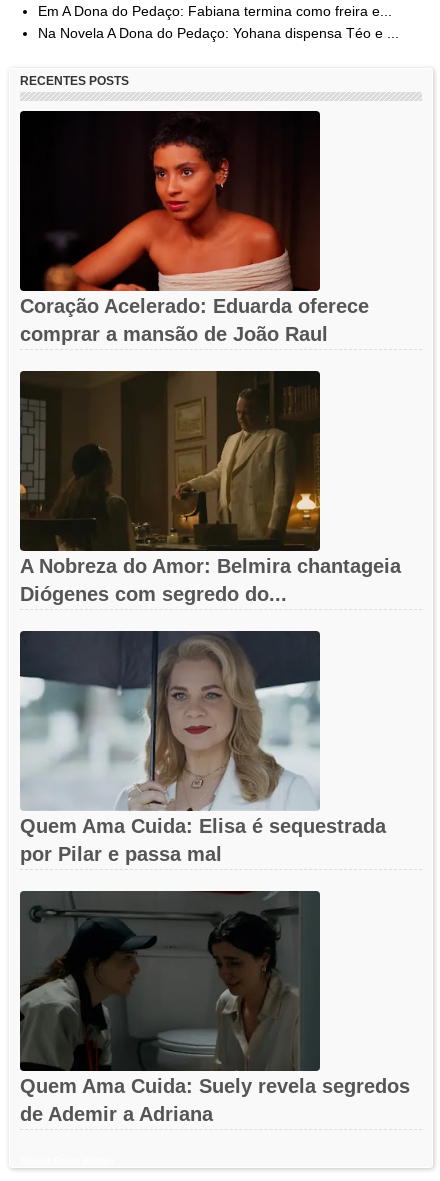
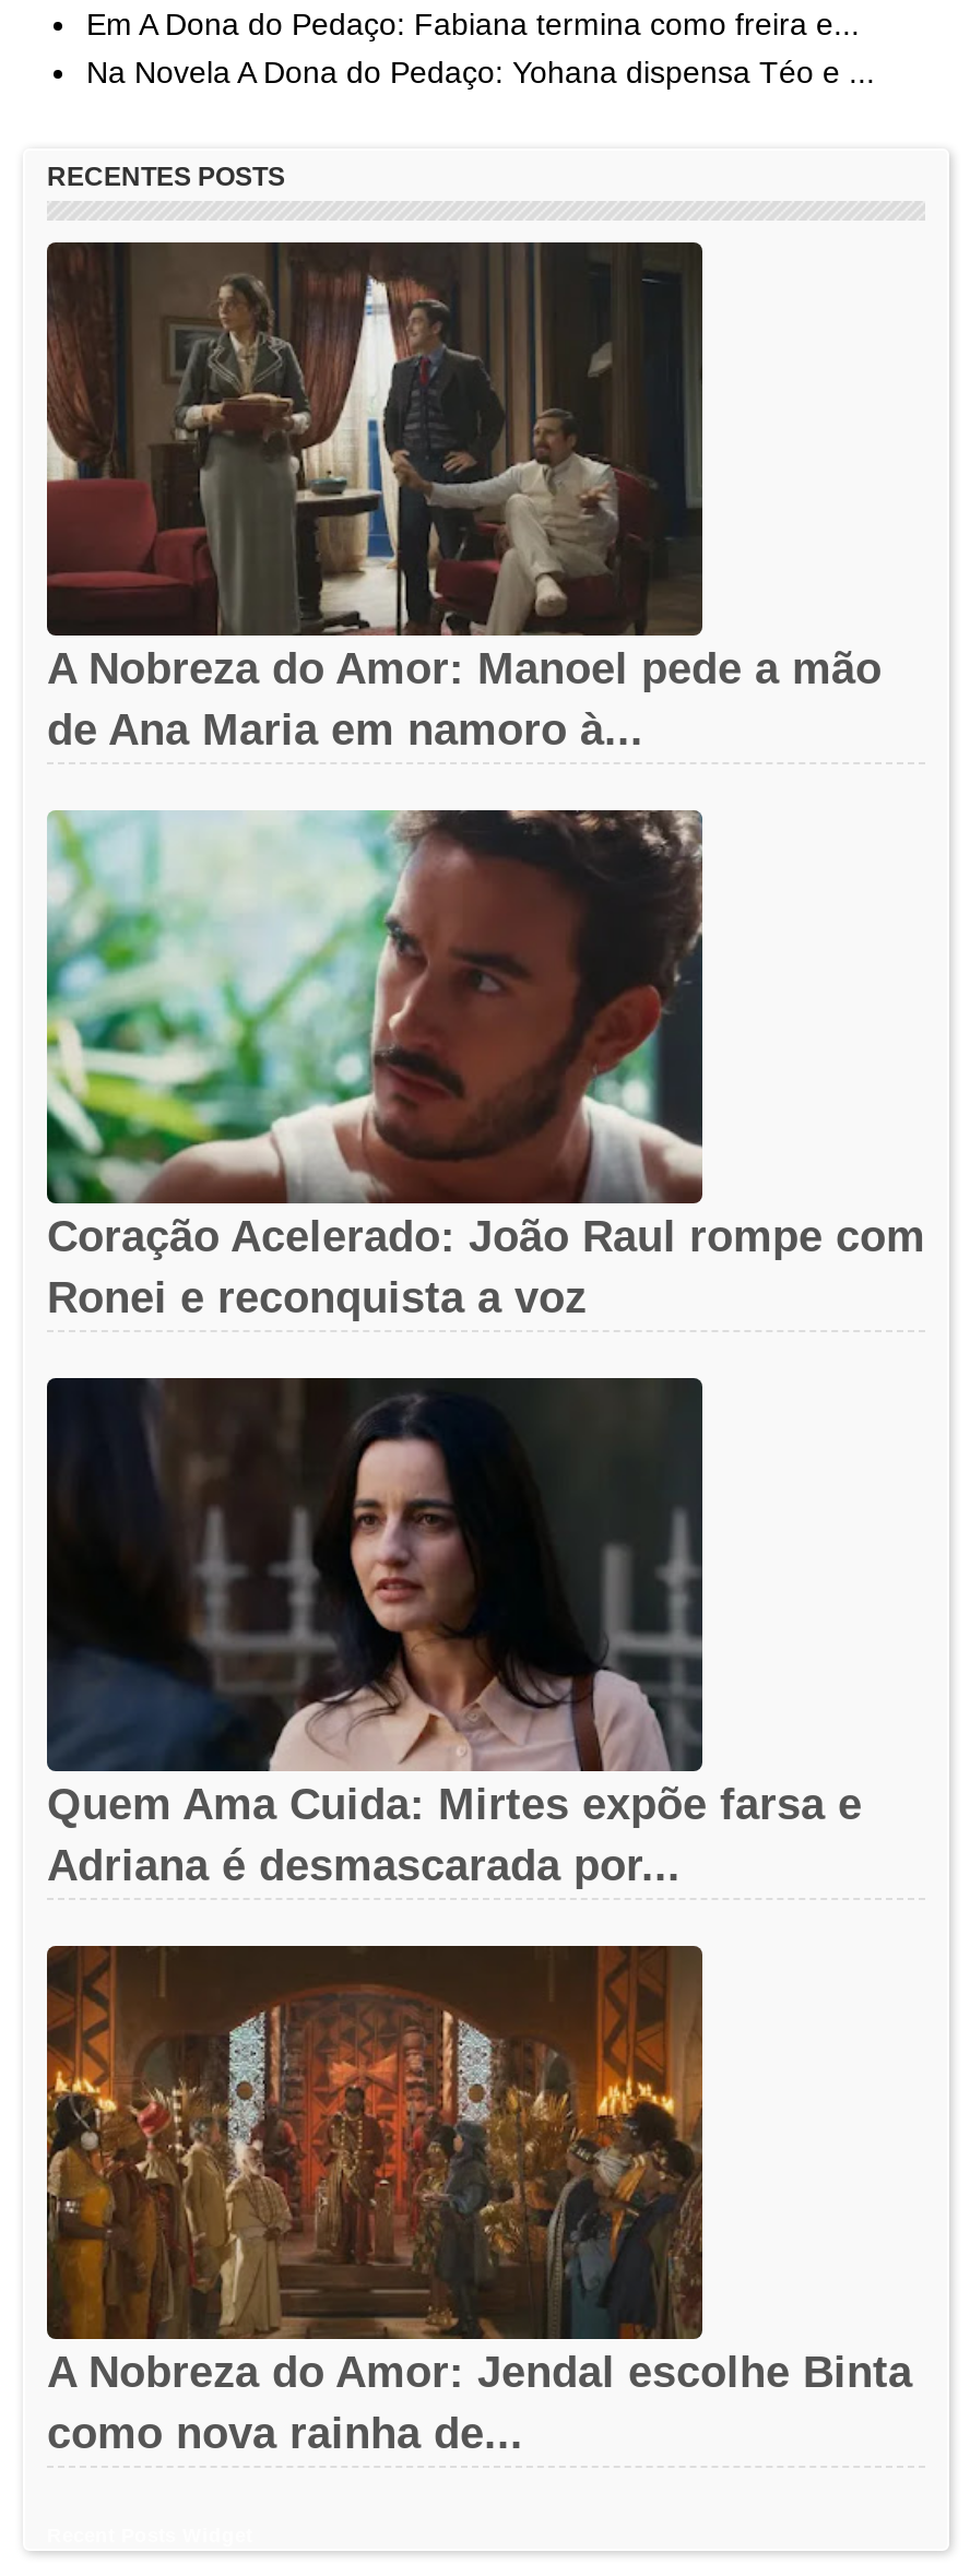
[19,111,369,345] [image] | Coração Acelerado: Eduarda oferece | comprar a mansão de João Raul -> [45,242,882,753] [image] | A Nobreza do Amor: Manoel pede a mão | de Ana Maria em namoro à...
[19,370,401,605] [image] | A Nobreza do Amor: Belmira chantageia | Diógenes com segredo do... -> [45,808,925,1321] [image] | Coração Acelerado: João Raul rompe com | Ronei e reconquista a voz
[20,631,386,865] [image] | Quem Ama Cuida: Elisa é sequestrada | por Pilar e passa mal -> [45,1378,862,1889] [image] | Quem Ama Cuida: Mirtes expõe farsa e | Adriana é desmascarada por...
[20,891,410,1125] [image] | Quem Ama Cuida: Suely revela segredos | de Ademir a Adriana -> [47,1946,912,2457] [image] | A Nobreza do Amor: Jendal escolhe Binta | como nova rainha de...

